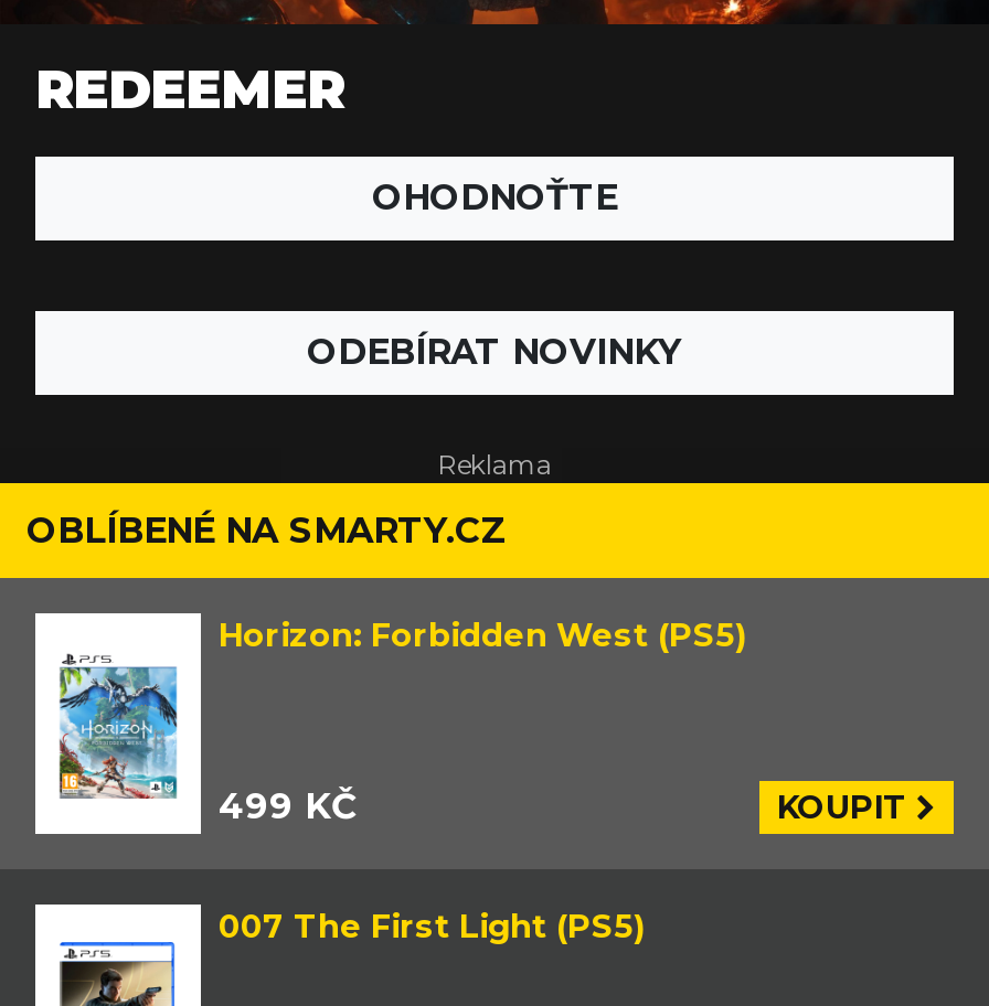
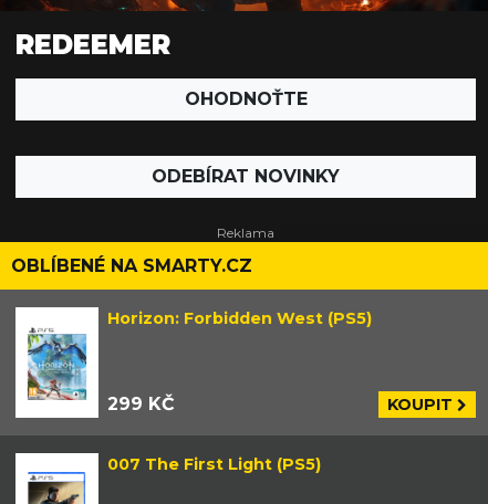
[219,785,358,827] 499 KČ -> [107,393,175,414] 299 KČ

